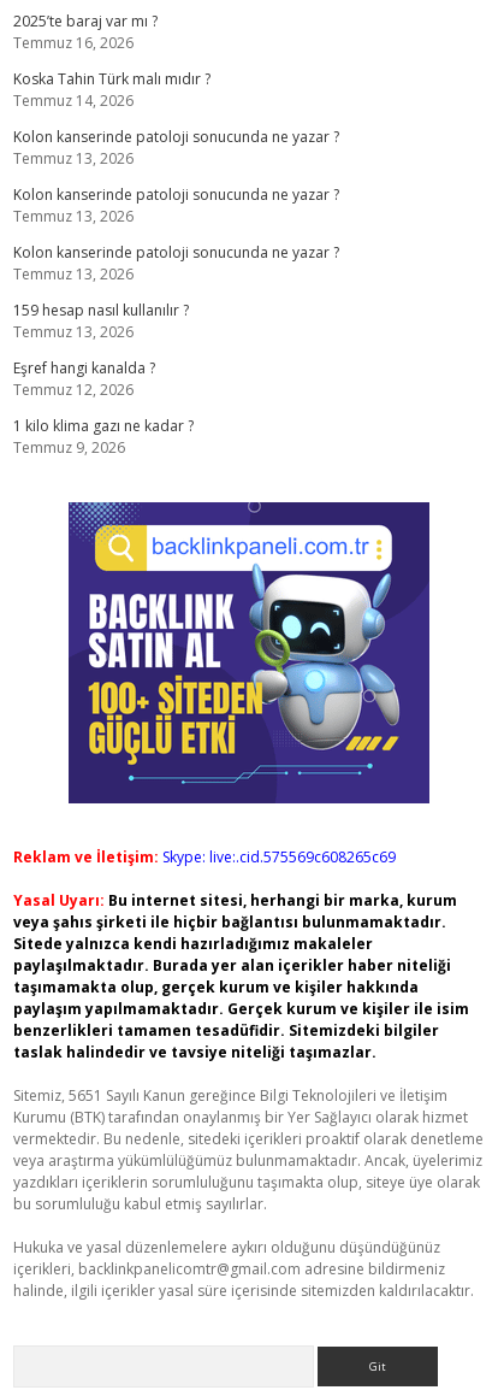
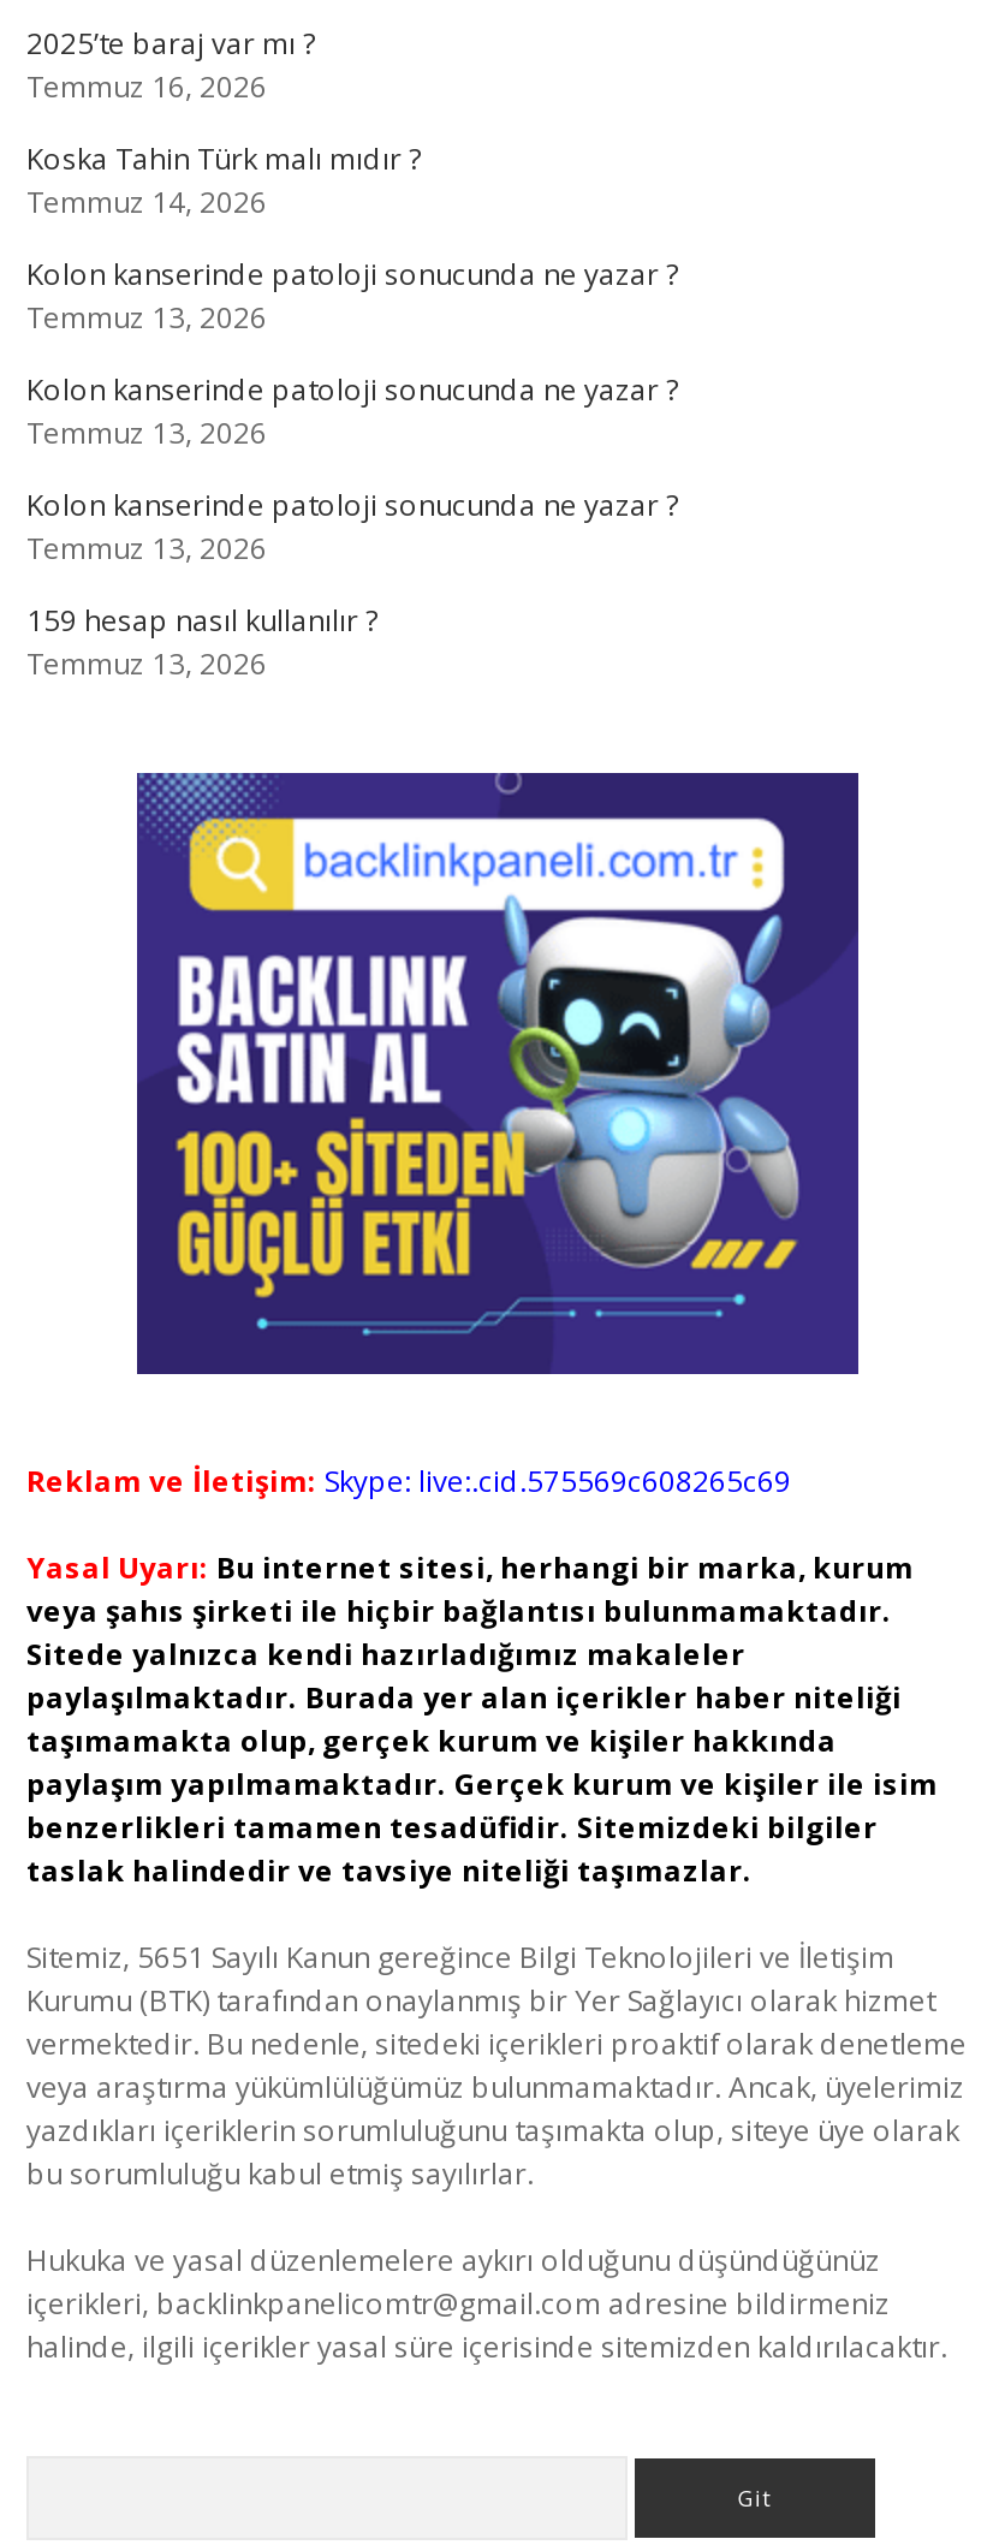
[13,358,194,458] Eşref hangi kanalda ? | Temmuz 12, 2026 | 1 kilo klima gazı ne kadar ? | Temmuz 9, 2026 -> none

